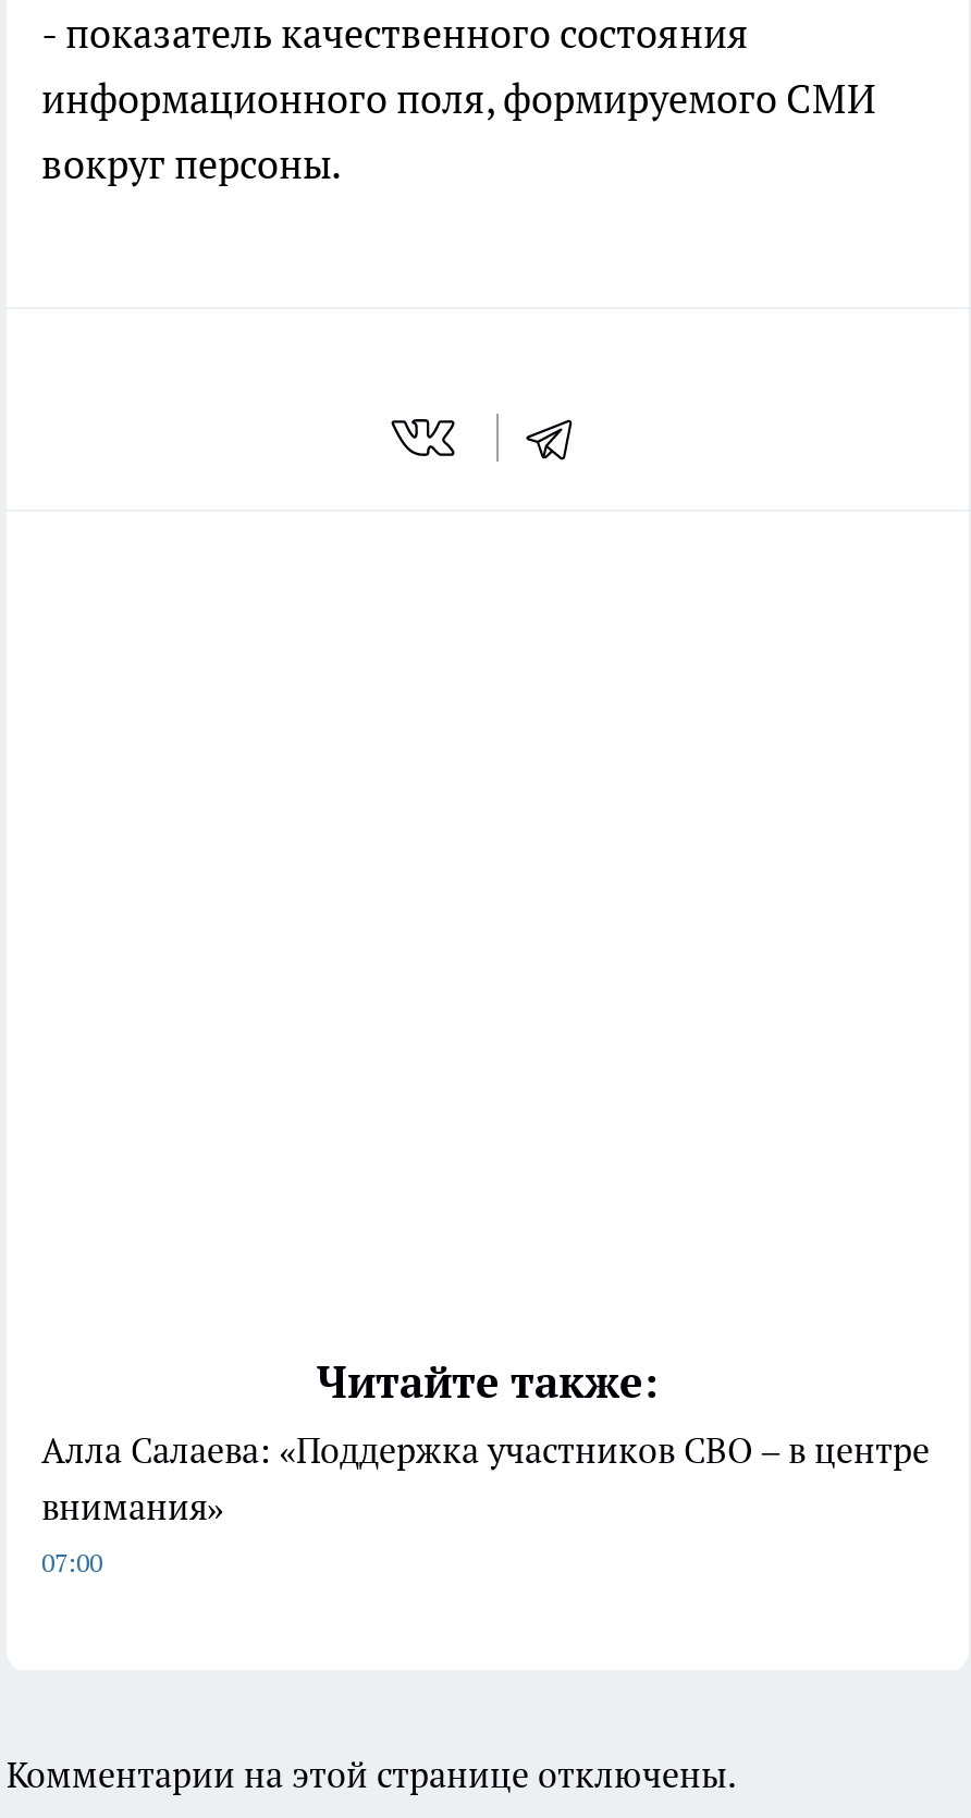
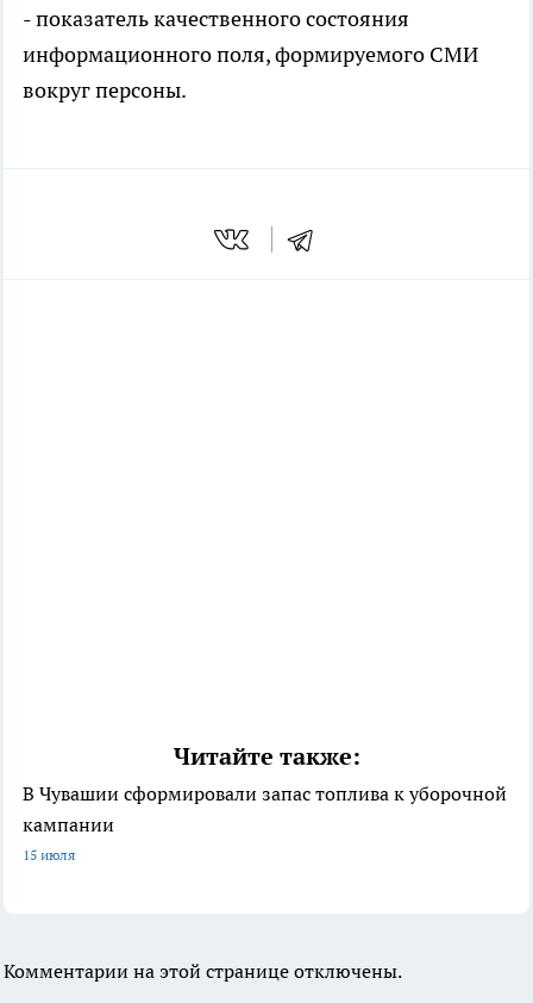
[41,1428,930,1578] Алла Салаева: «Поддержка участников СВО – в центре | внимания» | 07:00 -> [23,781,507,863] В Чувашии сформировали запас топлива к уборочной | кампании | 15 июля

